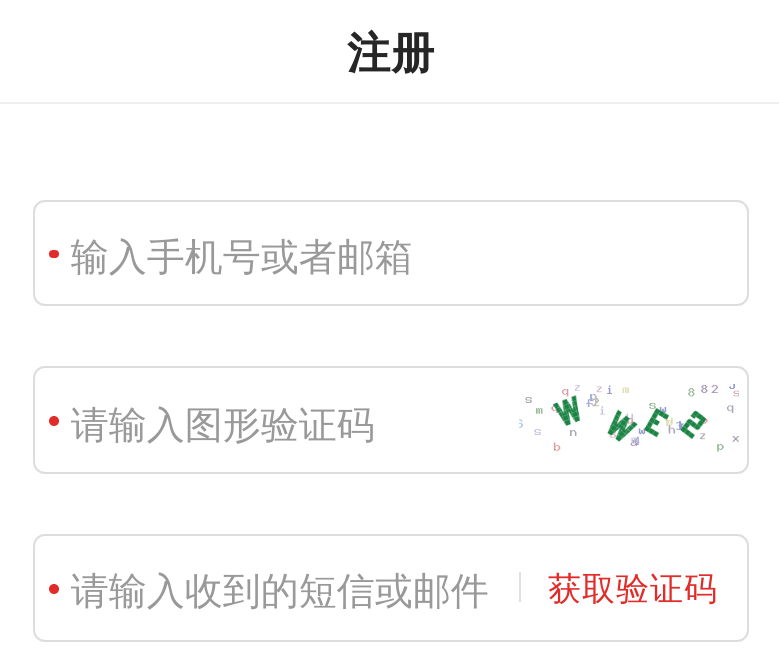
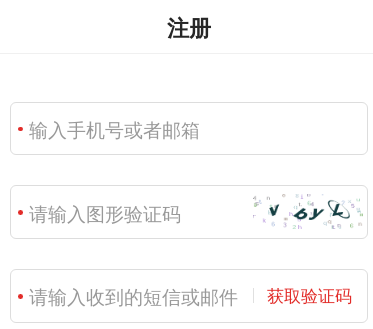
[519,384,739,452] [image] -> [253,194,364,230] [image]

